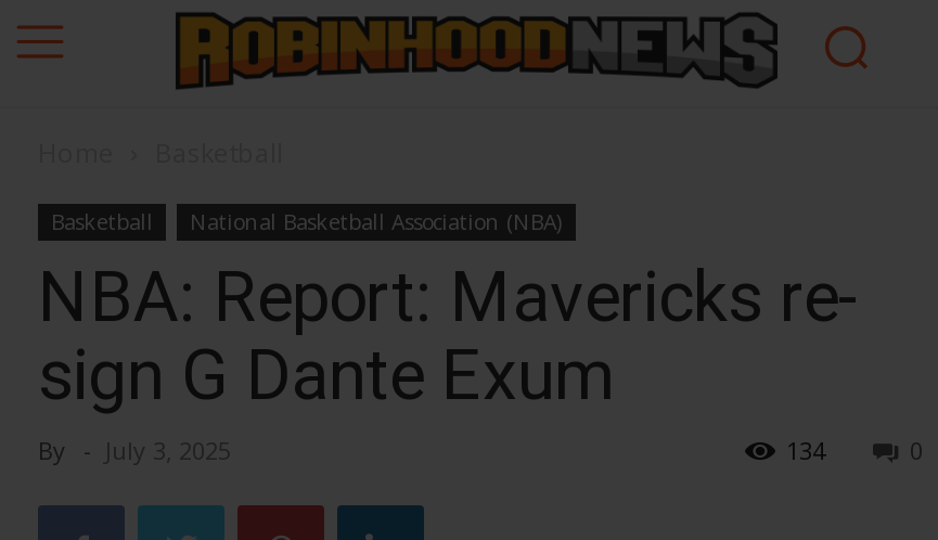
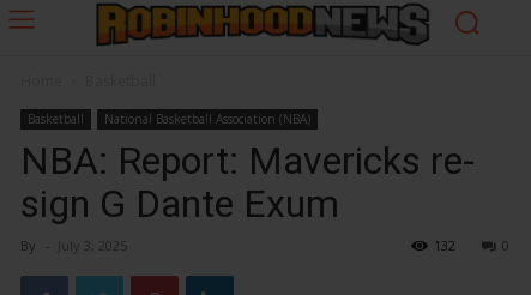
[786,435,825,467] 134 -> [434,237,455,255] 132

